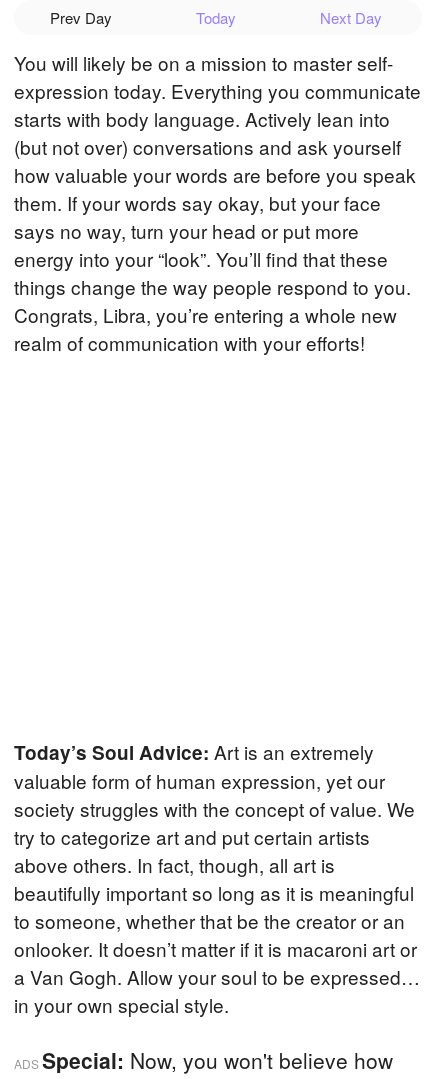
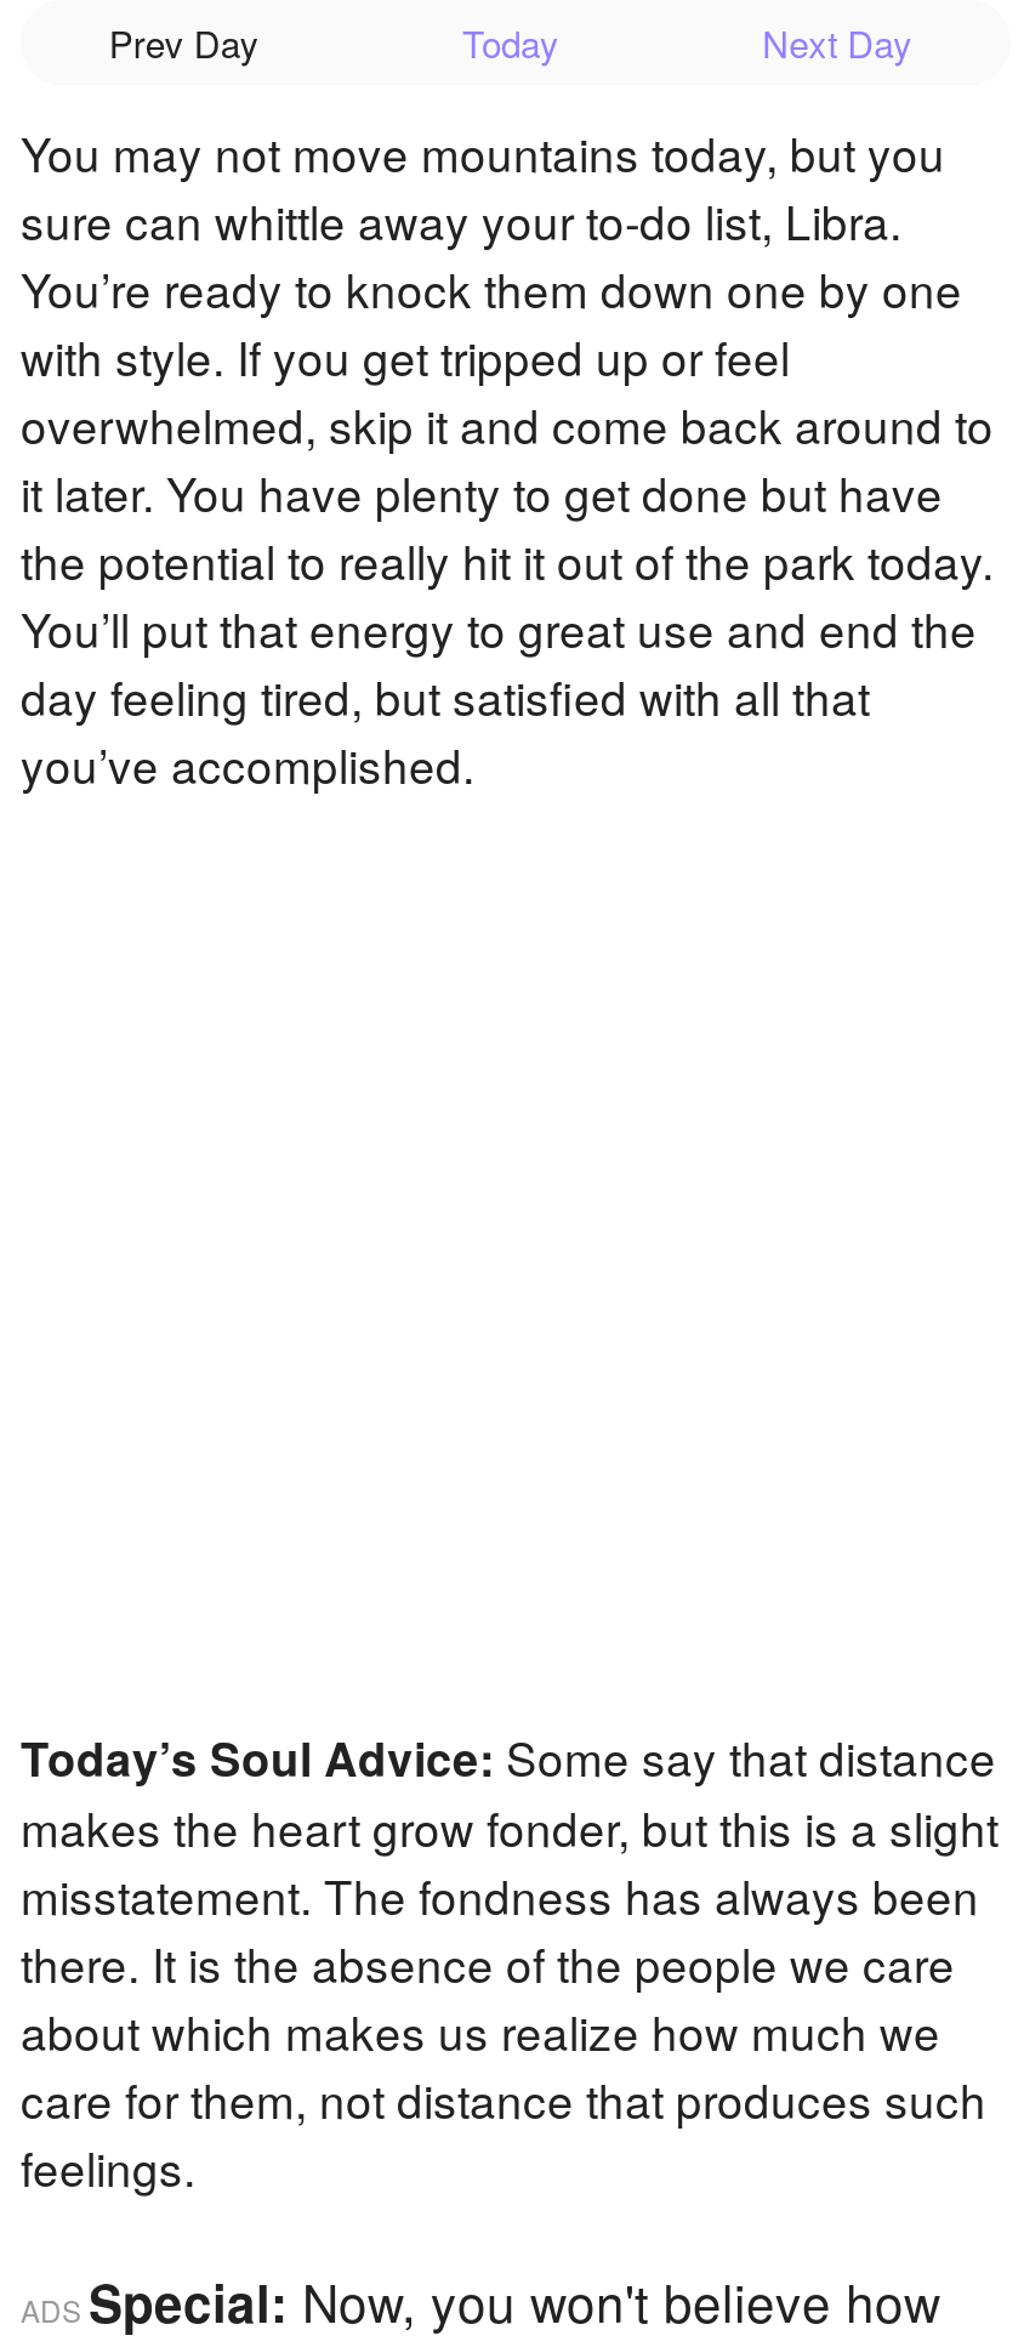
[14,49,421,356] You will likely be on a mission to master self- | expression today. Everything you communicate | starts with body language. Actively lean into | (but not over) conversations and ask yourself | how valuable your words are before you speak | them. If your words say okay, but your face | says no way, turn your head or put more | energy into your “look”. You’ll find that these | things change the way people respond to you. | Congrats, Libra, you’re entering a whole new | realm of communication with your efforts! -> [21,119,994,796] You may not move mountains today, but you | sure can whittle away your to-do list, Libra. | You’re ready to knock them down one by one | with style. If you get tripped up or feel | overwhelmed, skip it and come back around to | it later. You have plenty to get done but have | the potential to really hit it out of the park today. | You’ll put that energy to great use and end the | day feeling tired, but satisfied with all that | you’ve accomplished.
[14,738,420,1018] Today’s Soul Advice: Art is an extremely | valuable form of human expression, yet our | society struggles with the concept of value. We | try to categorize art and put certain artists | above others. In fact, though, all art is | beautifully important so long as it is meaningful | to someone, whether that be the creator or an | onlooker. It doesn’t matter if it is macaroni art or | a Van Gogh. Allow your soul to be expressed… | in your own special style. -> [21,1723,999,2198] Today’s Soul Advice: Some say that distance | makes the heart grow fonder, but this is a slight | misstatement. The fondness has always been | there. It is the absence of the people we care | about which makes us realize how much we | care for them, not distance that produces such | feelings.

